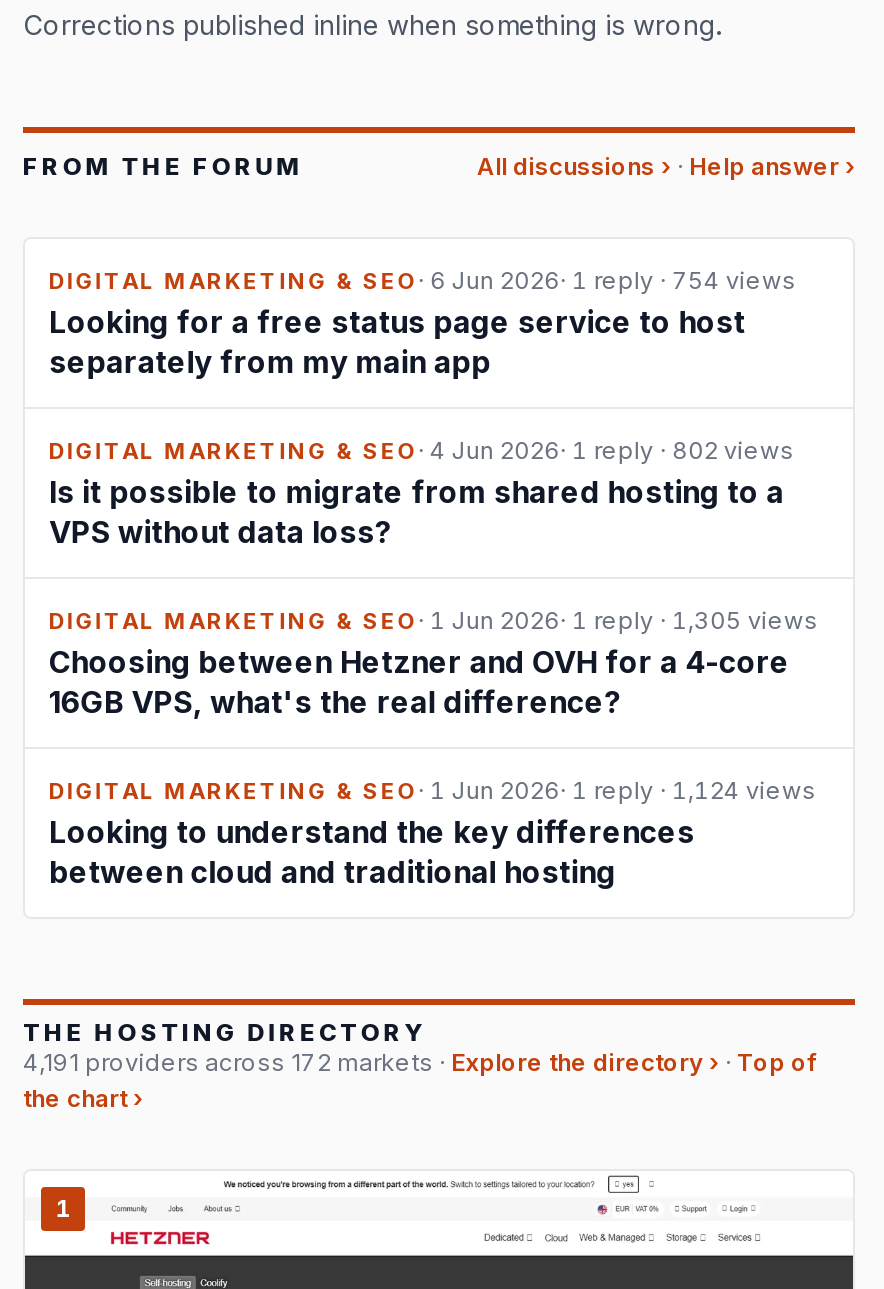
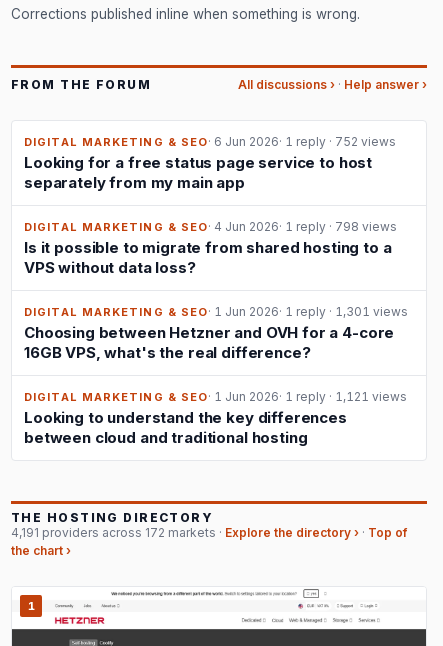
[49,265,796,295] DIGITAL MARKETING & SEO · 6 Jun 2026 · 1 reply · 754 views -> [24,134,396,149] DIGITAL MARKETING & SEO · 6 Jun 2026 · 1 reply · 752 views
[49,435,794,465] DIGITAL MARKETING & SEO · 4 Jun 2026 · 1 reply · 802 views -> [24,219,397,234] DIGITAL MARKETING & SEO · 4 Jun 2026 · 1 reply · 798 views
[49,605,818,635] DIGITAL MARKETING & SEO · 1 Jun 2026 · 1 reply · 1,305 views -> [24,304,408,319] DIGITAL MARKETING & SEO · 1 Jun 2026 · 1 reply · 1,301 views
[49,775,816,805] DIGITAL MARKETING & SEO · 1 Jun 2026 · 1 reply · 1,124 views -> [24,389,407,404] DIGITAL MARKETING & SEO · 1 Jun 2026 · 1 reply · 1,121 views

